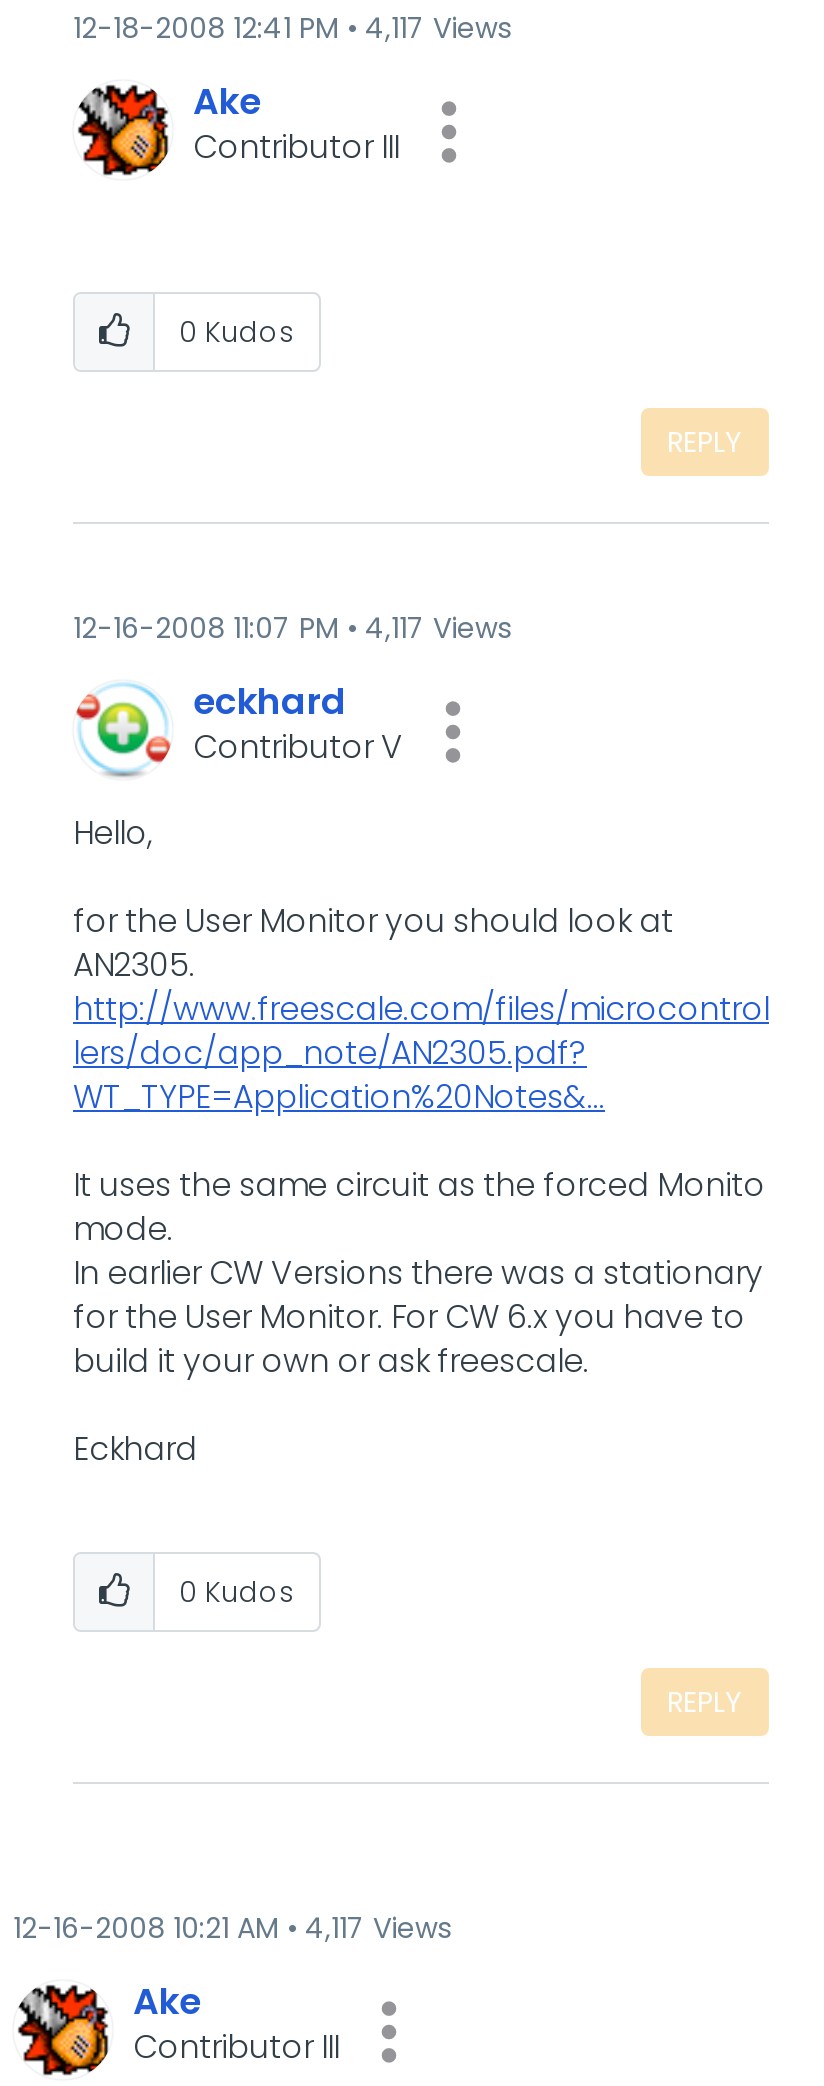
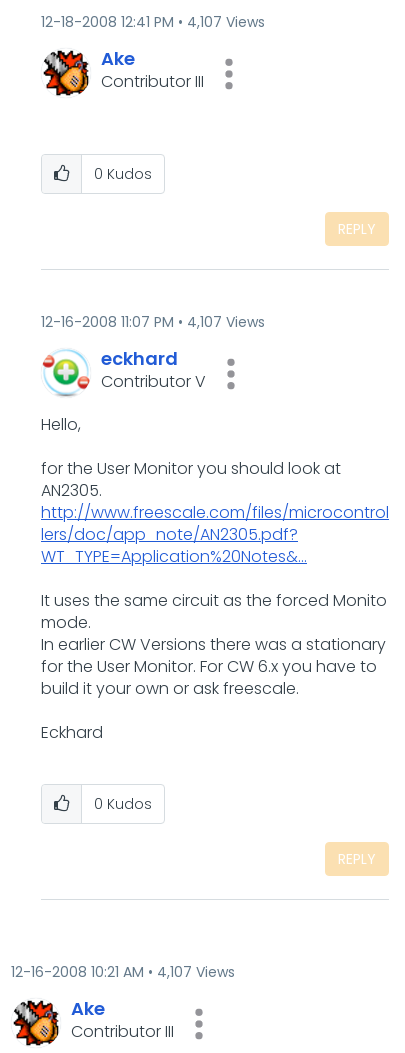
[73,8,511,48] 12-18-2008 12:41 PM 4,117 Views -> [41,12,265,32] 12-18-2008 12:41 PM 4,107 Views
[73,608,511,648] 12-16-2008 11:07 PM 4,117 Views -> [41,312,265,332] 12-16-2008 11:07 PM 4,107 Views
[13,1908,451,1948] 12-16-2008 10:21 AM 4,117 Views -> [11,962,235,982] 12-16-2008 10:21 AM 4,107 Views

